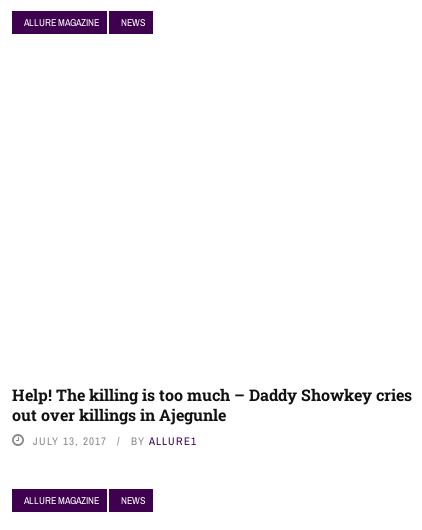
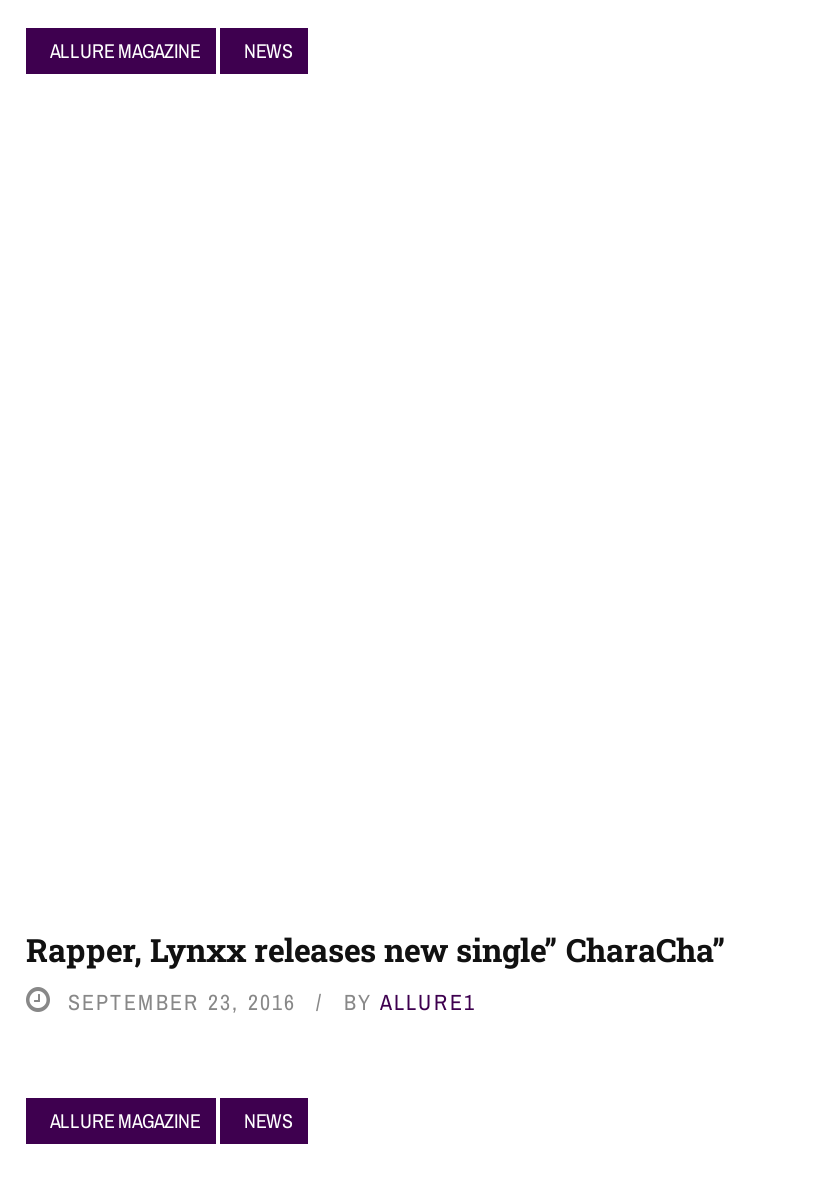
[12,384,412,448] Help! The killing is too much – Daddy Showkey cries | out over killings in Ajegunle | JULY 13, 2017 -> [26,927,726,1015] Rapper, Lynxx releases new single” CharaCha” | SEPTEMBER 23, 2016

